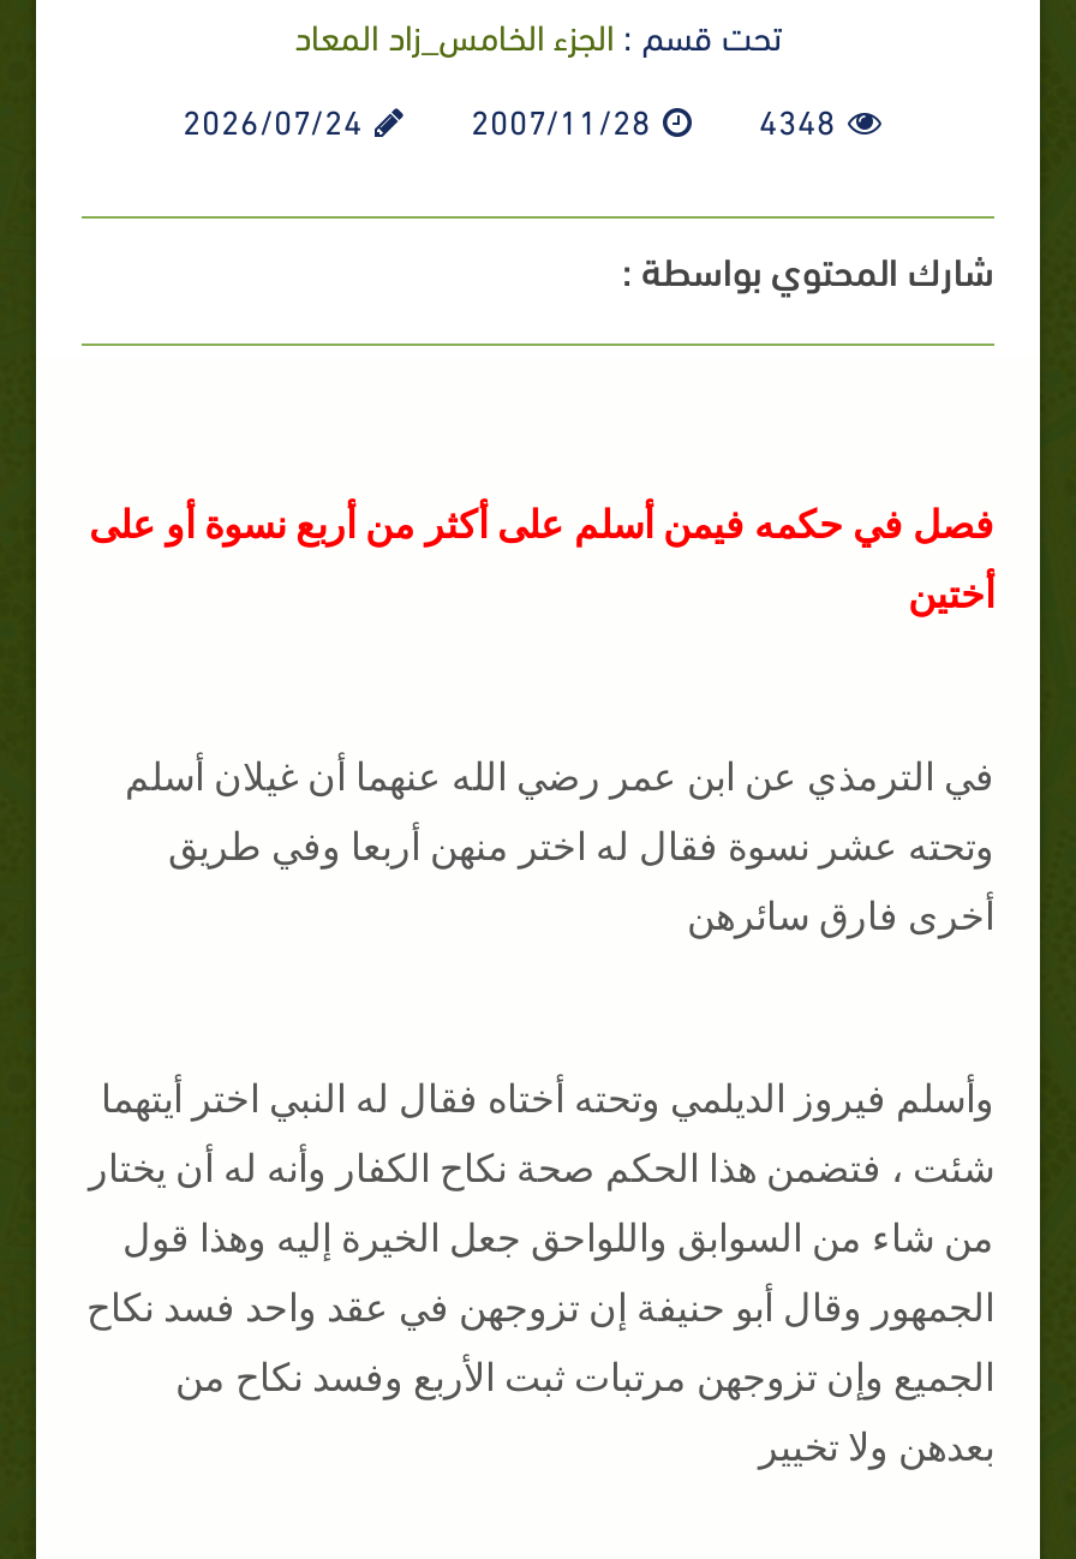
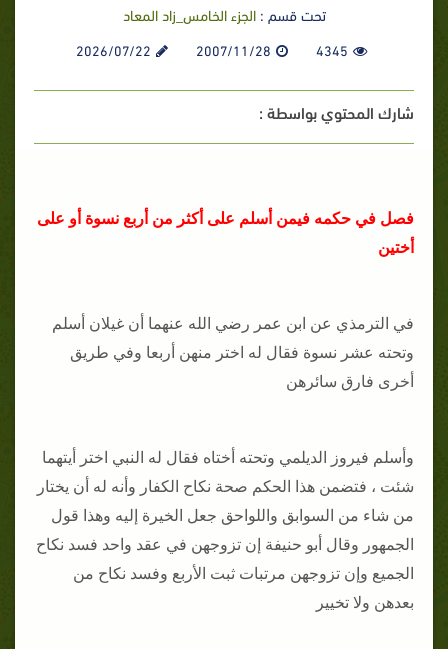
[183,94,363,144] 2026/07/24 -> [76,39,151,60] 2026/07/22
[759,94,836,144] 4348 -> [316,39,348,60] 4345

